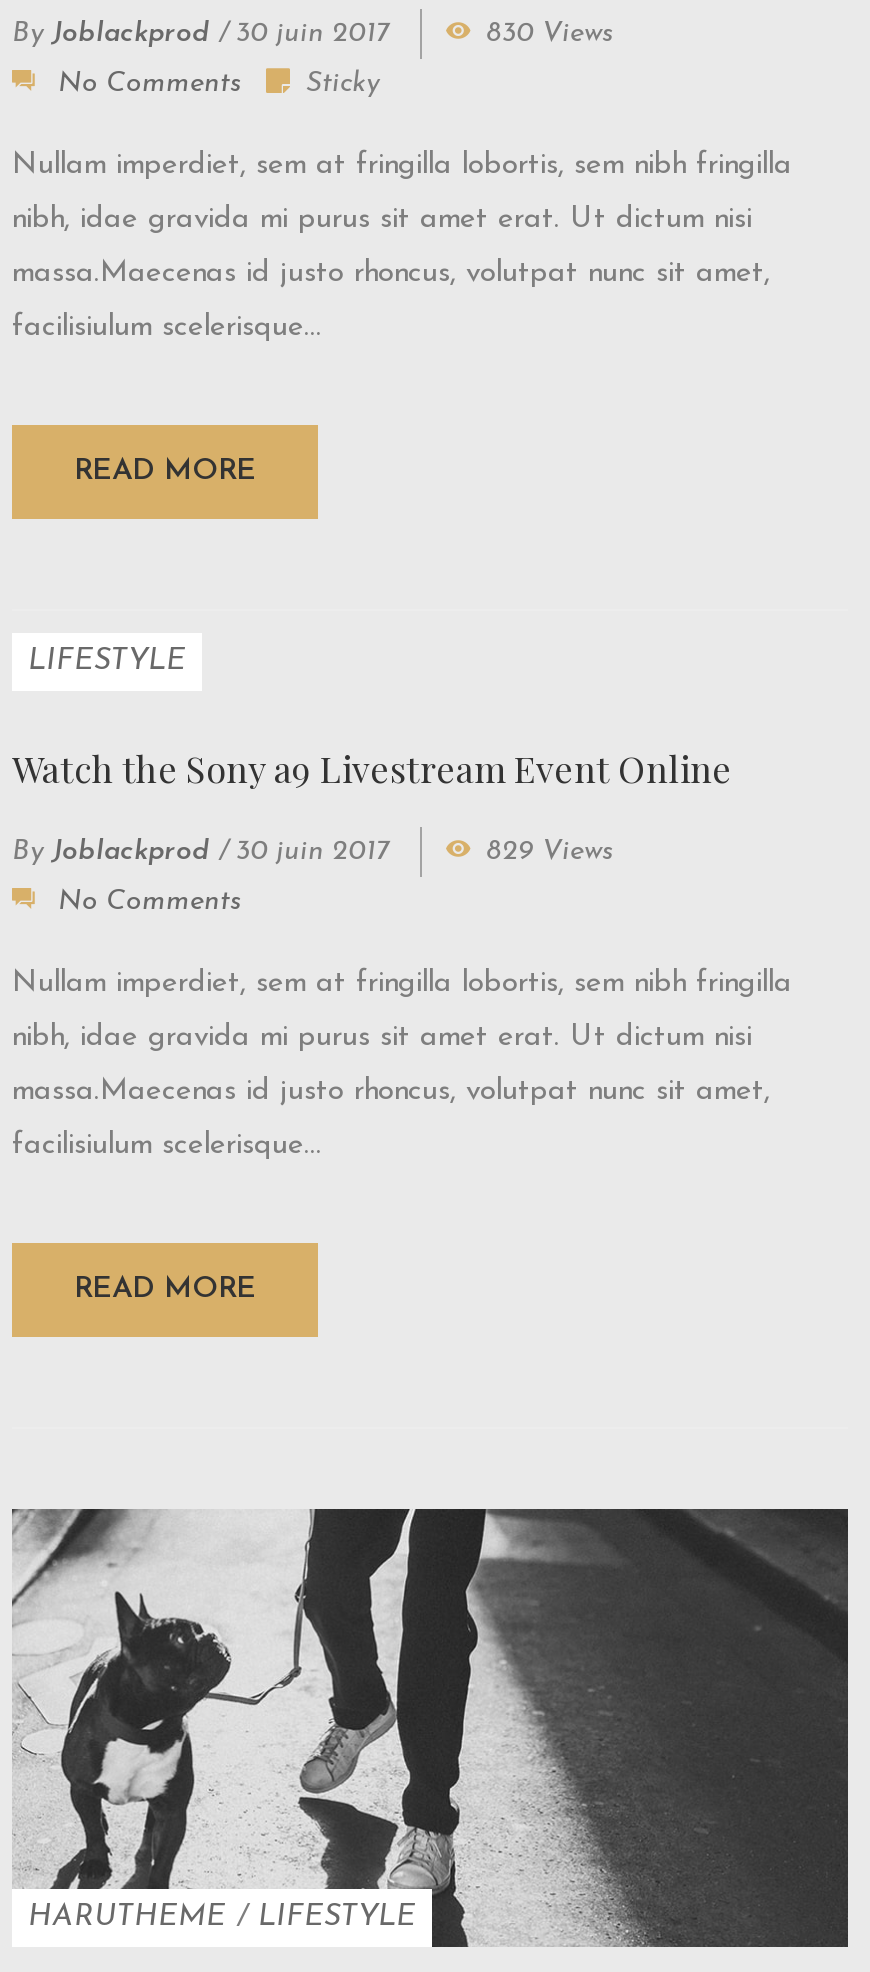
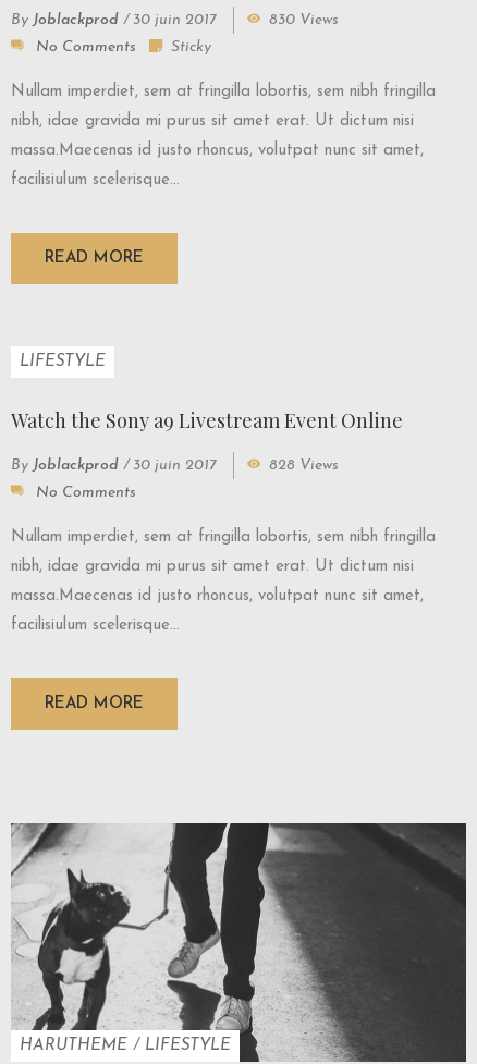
[486,836,614,866] 829 Views -> [269,457,339,473] 828 Views

